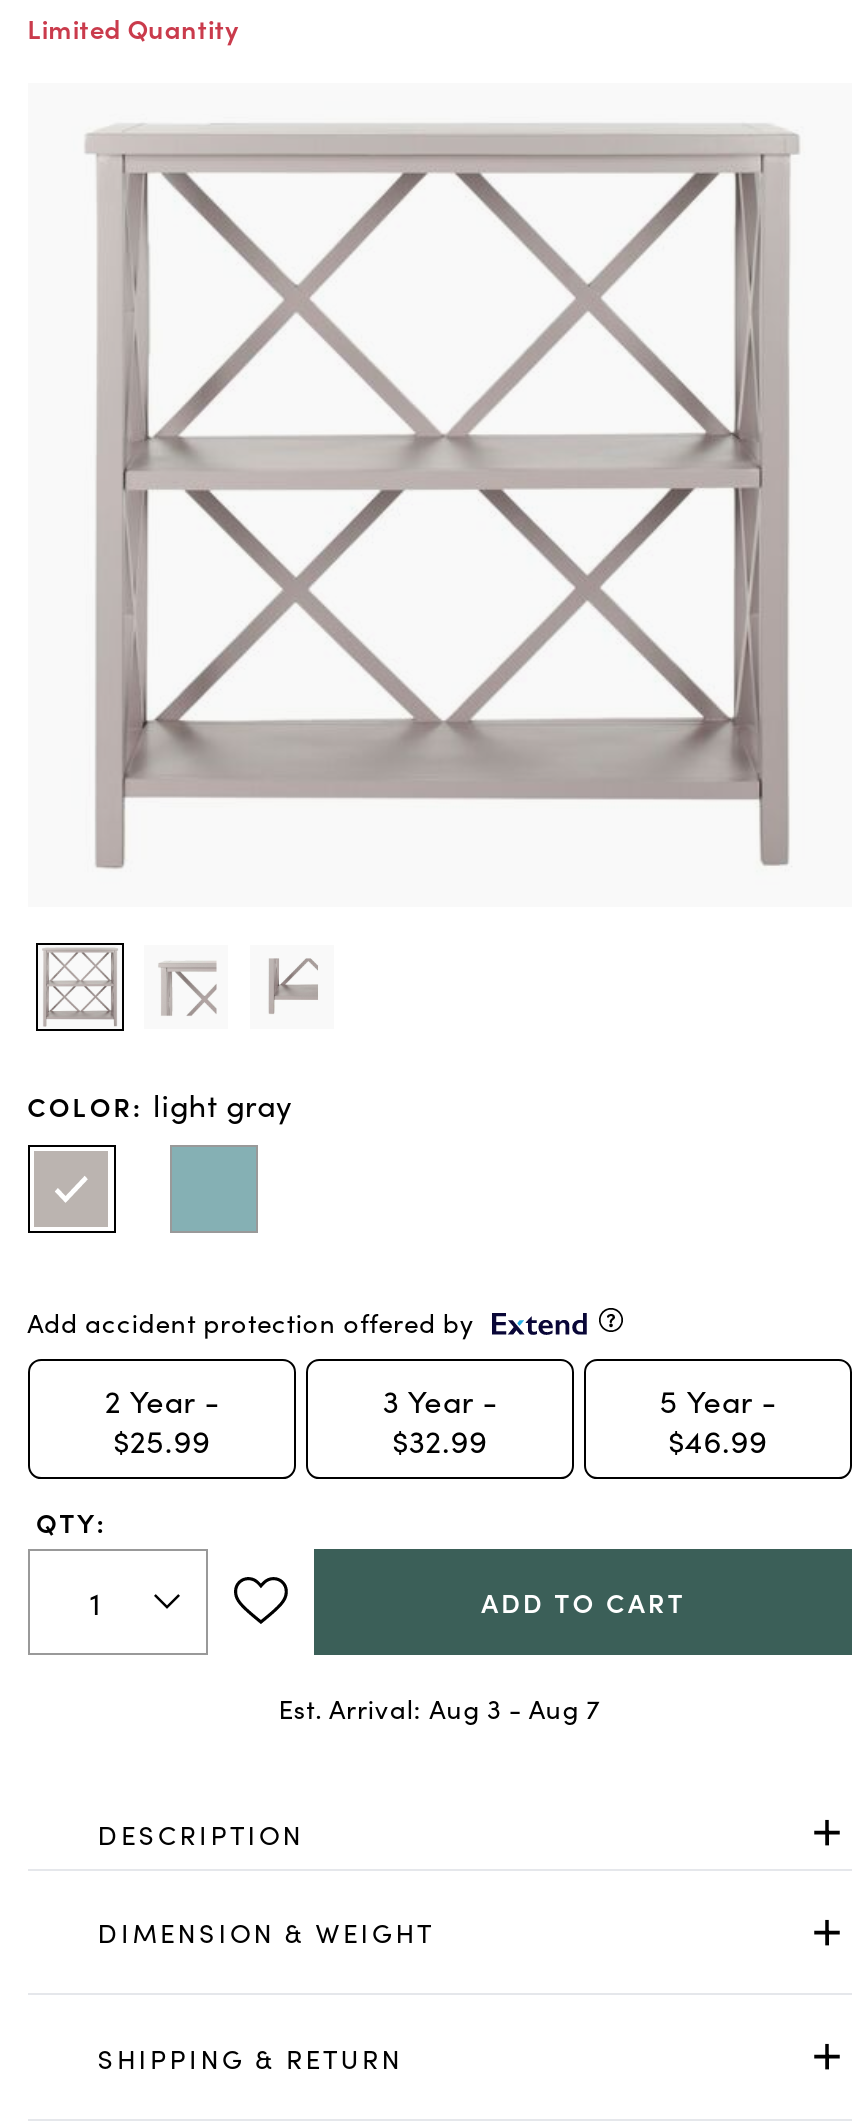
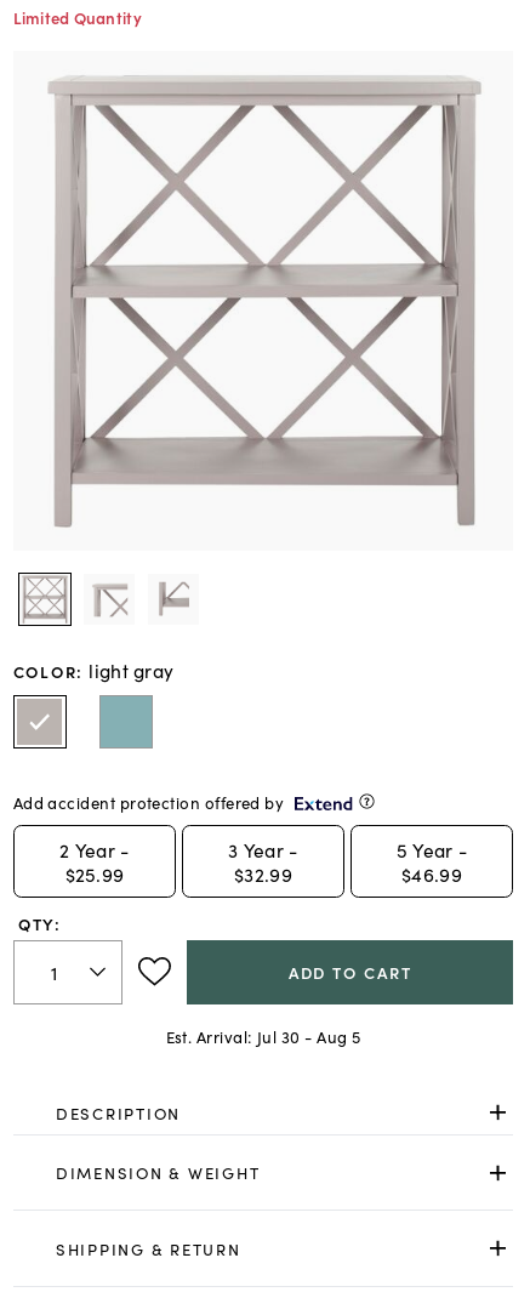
[278,1690,601,1728] Est. Arrival: Aug 3 - Aug 7 -> [166,1026,361,1049] Est. Arrival: Jul 30 - Aug 5

